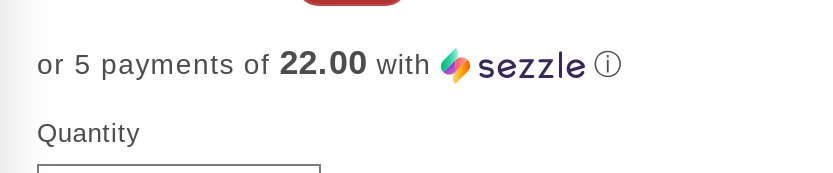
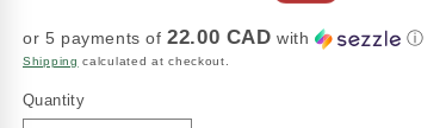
[37,44,441,82] or 5 payments of 22.00 with -> [23,26,315,49] or 5 payments of 22.00 CAD with
none -> [23,55,229,68] Shipping calculated at checkout.

